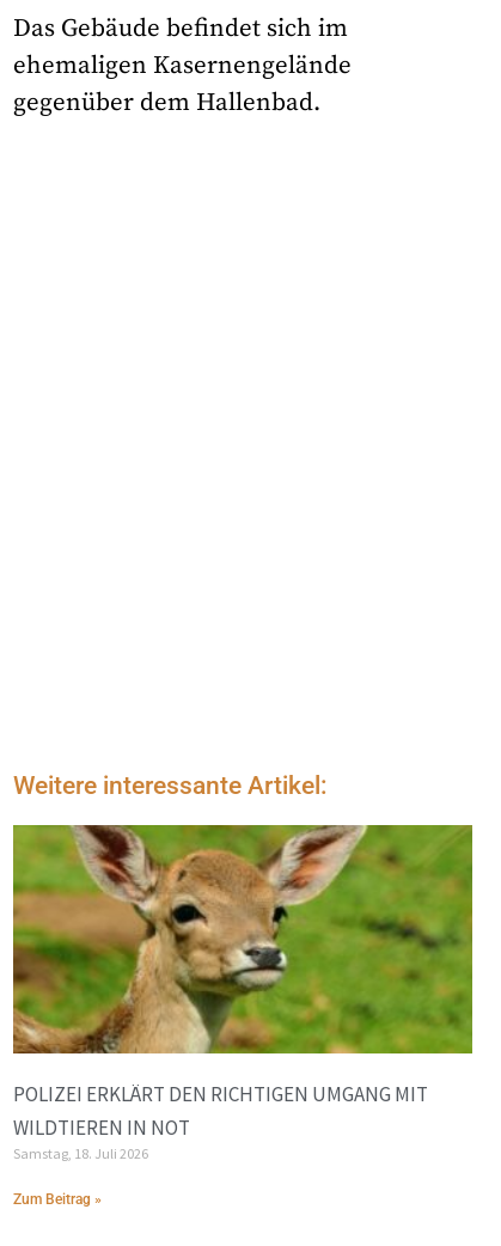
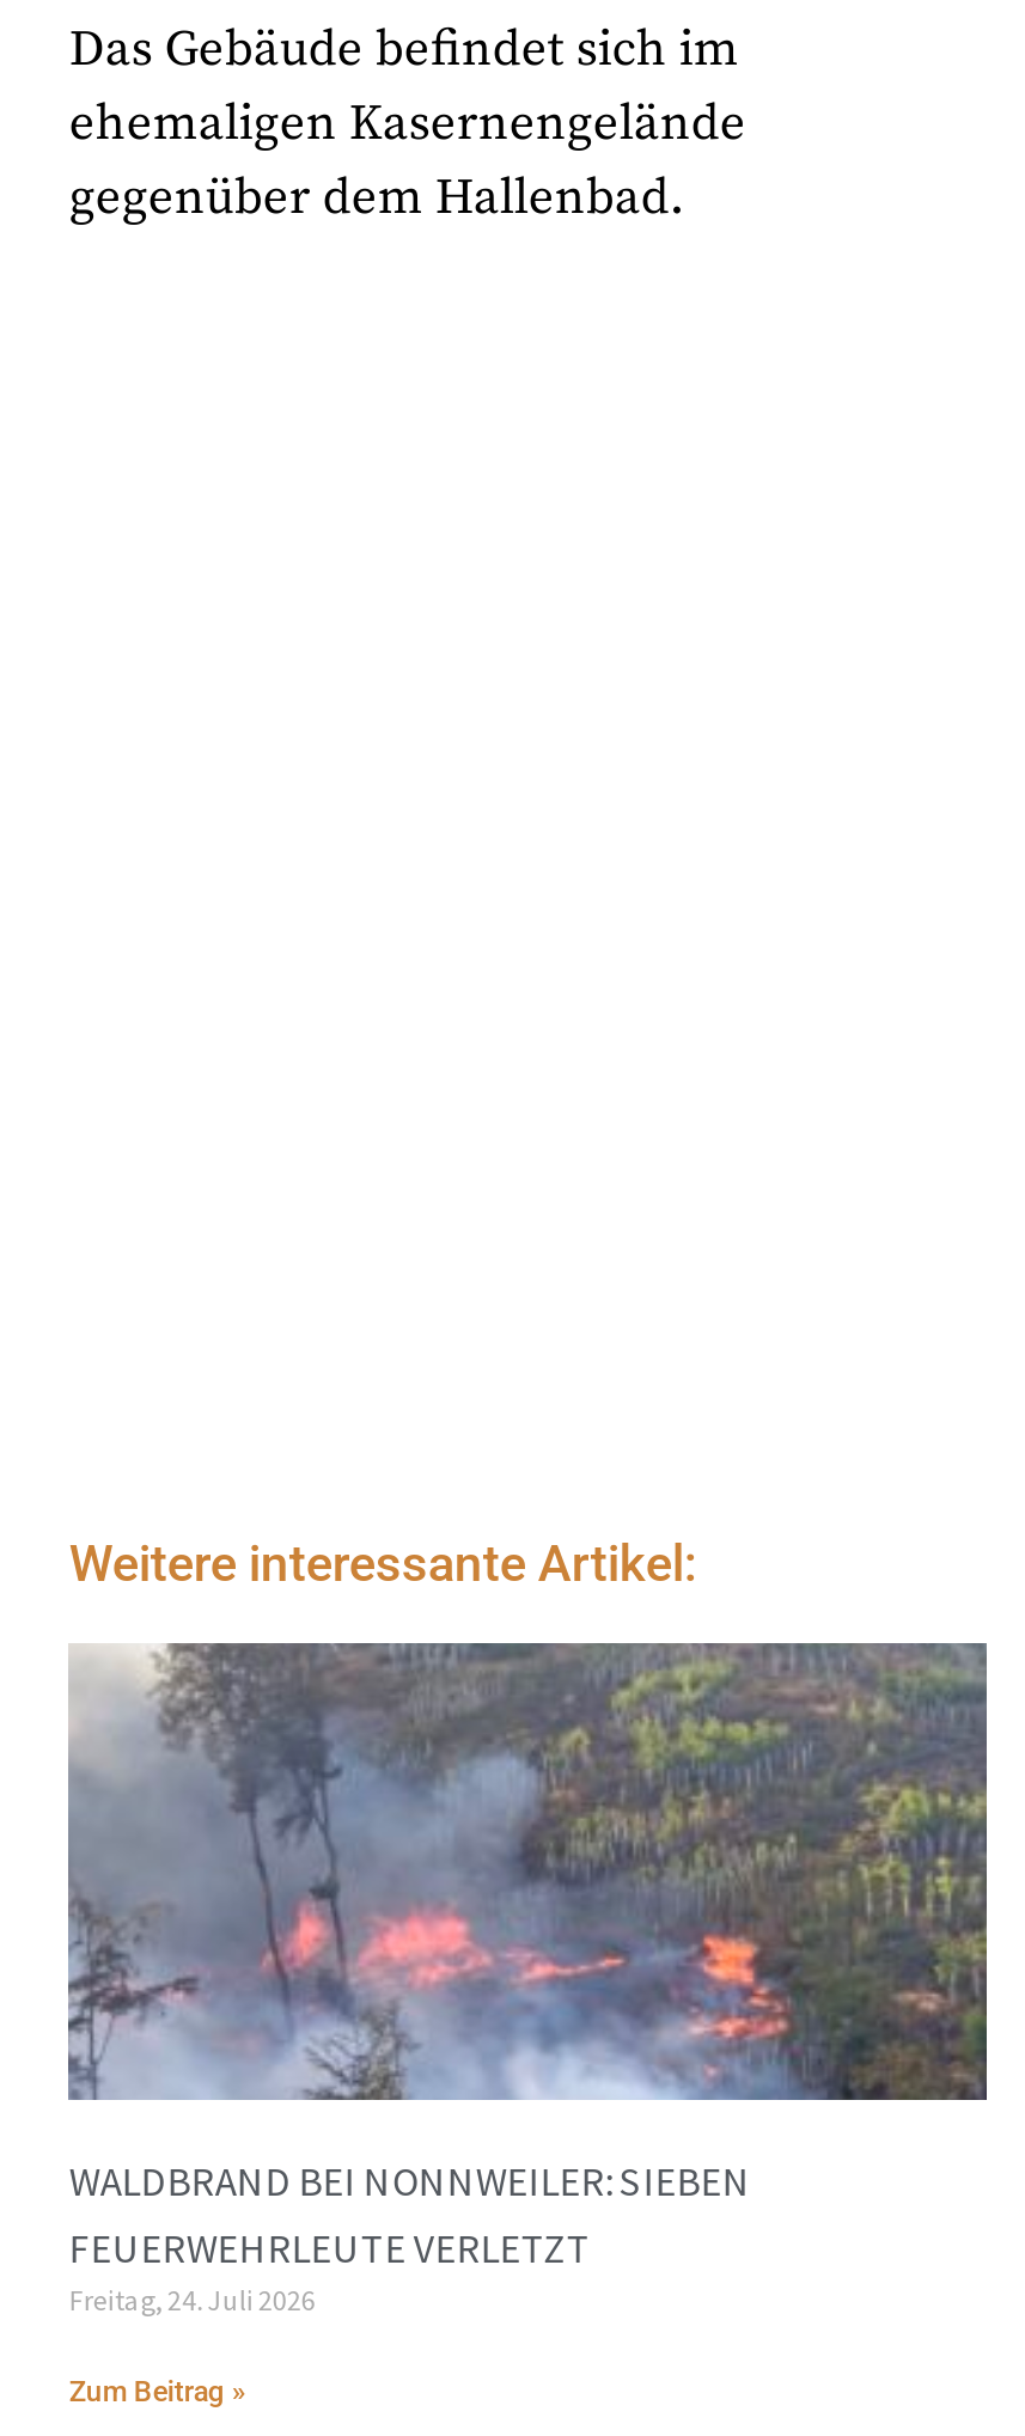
[12,824,473,1163] [image] | POLIZEI ERKLÄRT DEN RICHTIGEN UMGANG MIT | WILDTIEREN IN NOT | Samstag, 18. Juli 2026 -> [66,1641,989,2318] [image] | WALDBRAND BEI NONNWEILER: SIEBEN | FEUERWEHRLEUTE VERLETZT | Freitag, 24. Juli 2026

